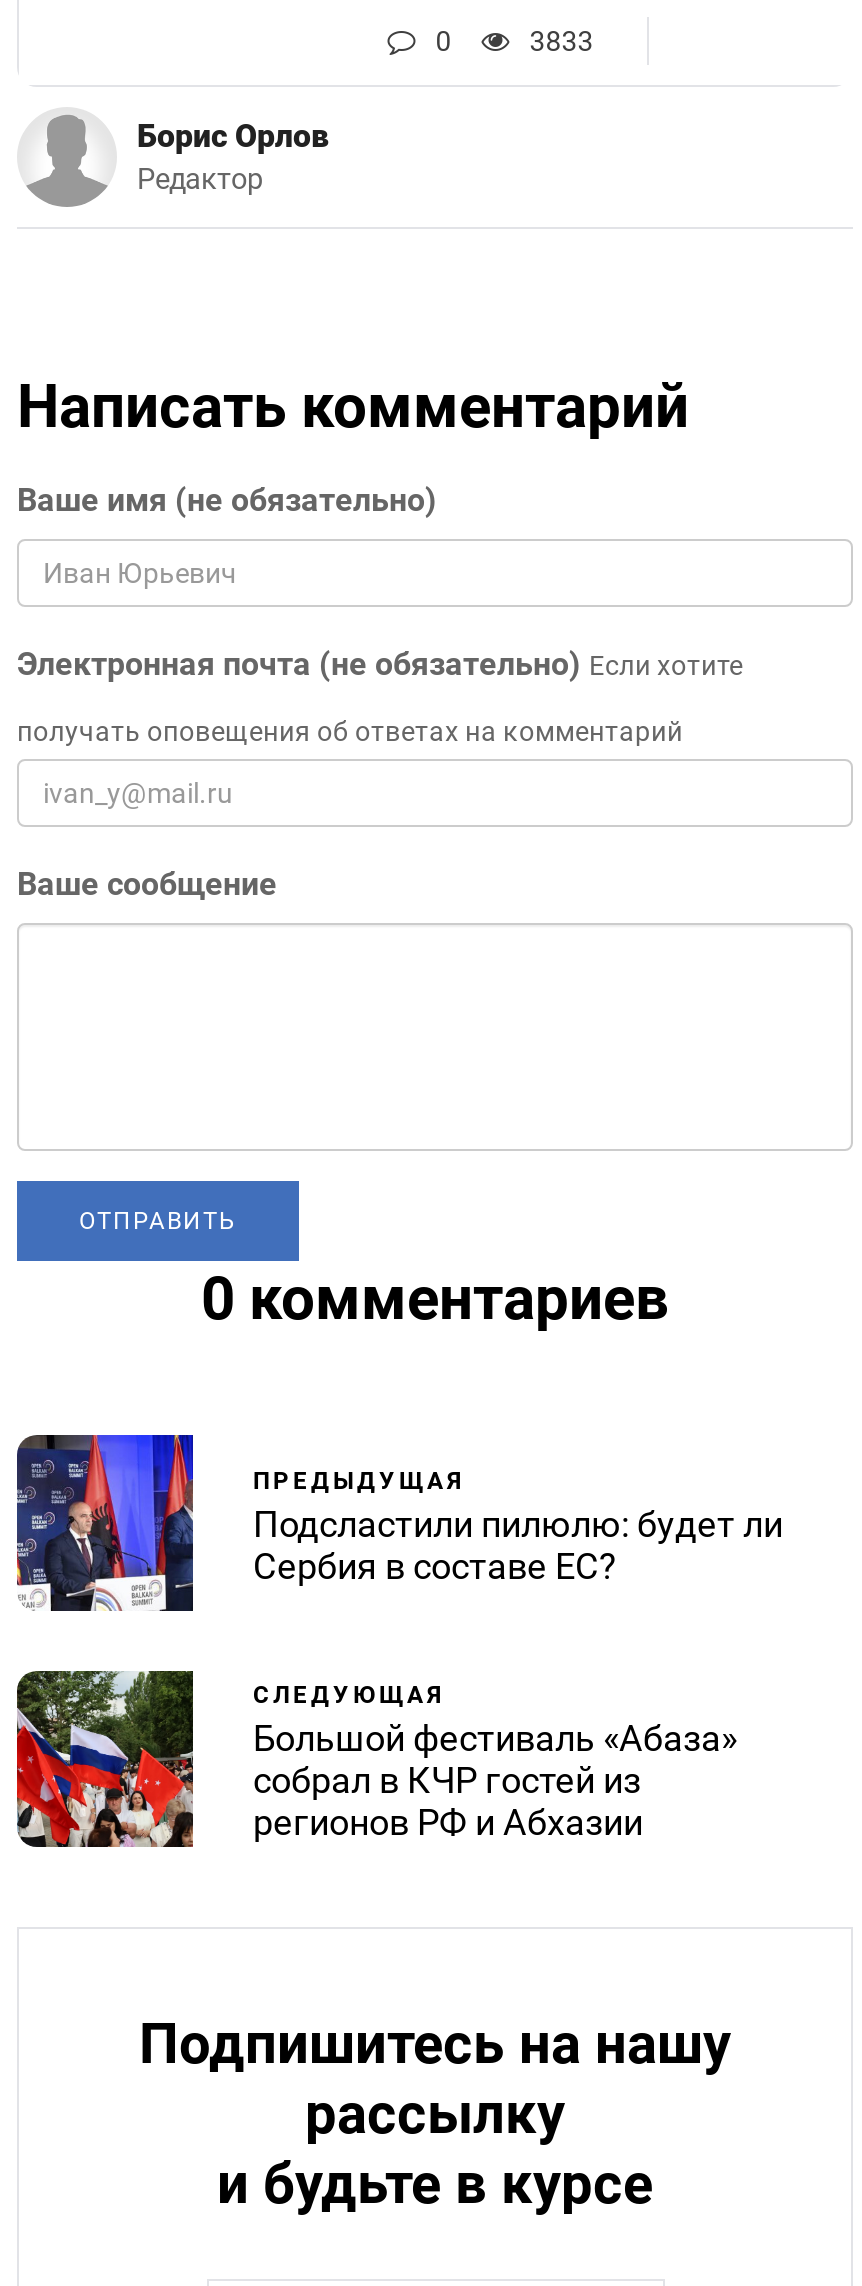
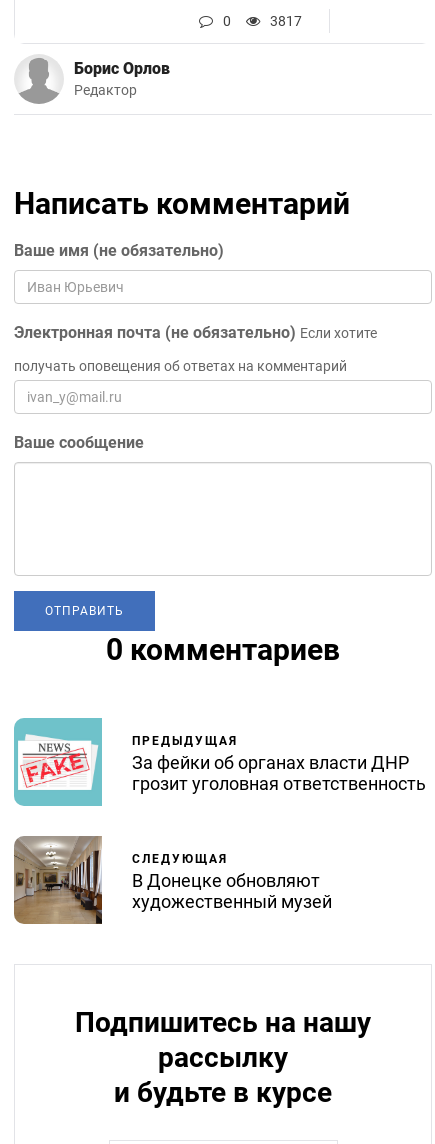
[529,25,593,57] 3833 -> [270,13,302,29] 3817
[15,1433,783,1613] [image] | Подсластили пилюлю: будет ли | Сербия в составе ЕС? -> [13,717,426,807] [image] | За фейки об органах власти ДНР | грозит уголовная ответственность
[15,1669,737,1849] [image] | Большой фестиваль «Абаза» | собрал в КЧР гостей из | регионов РФ и Абхазии -> [14,835,332,925] [image] | В Донецке обновляют | художественный музей

